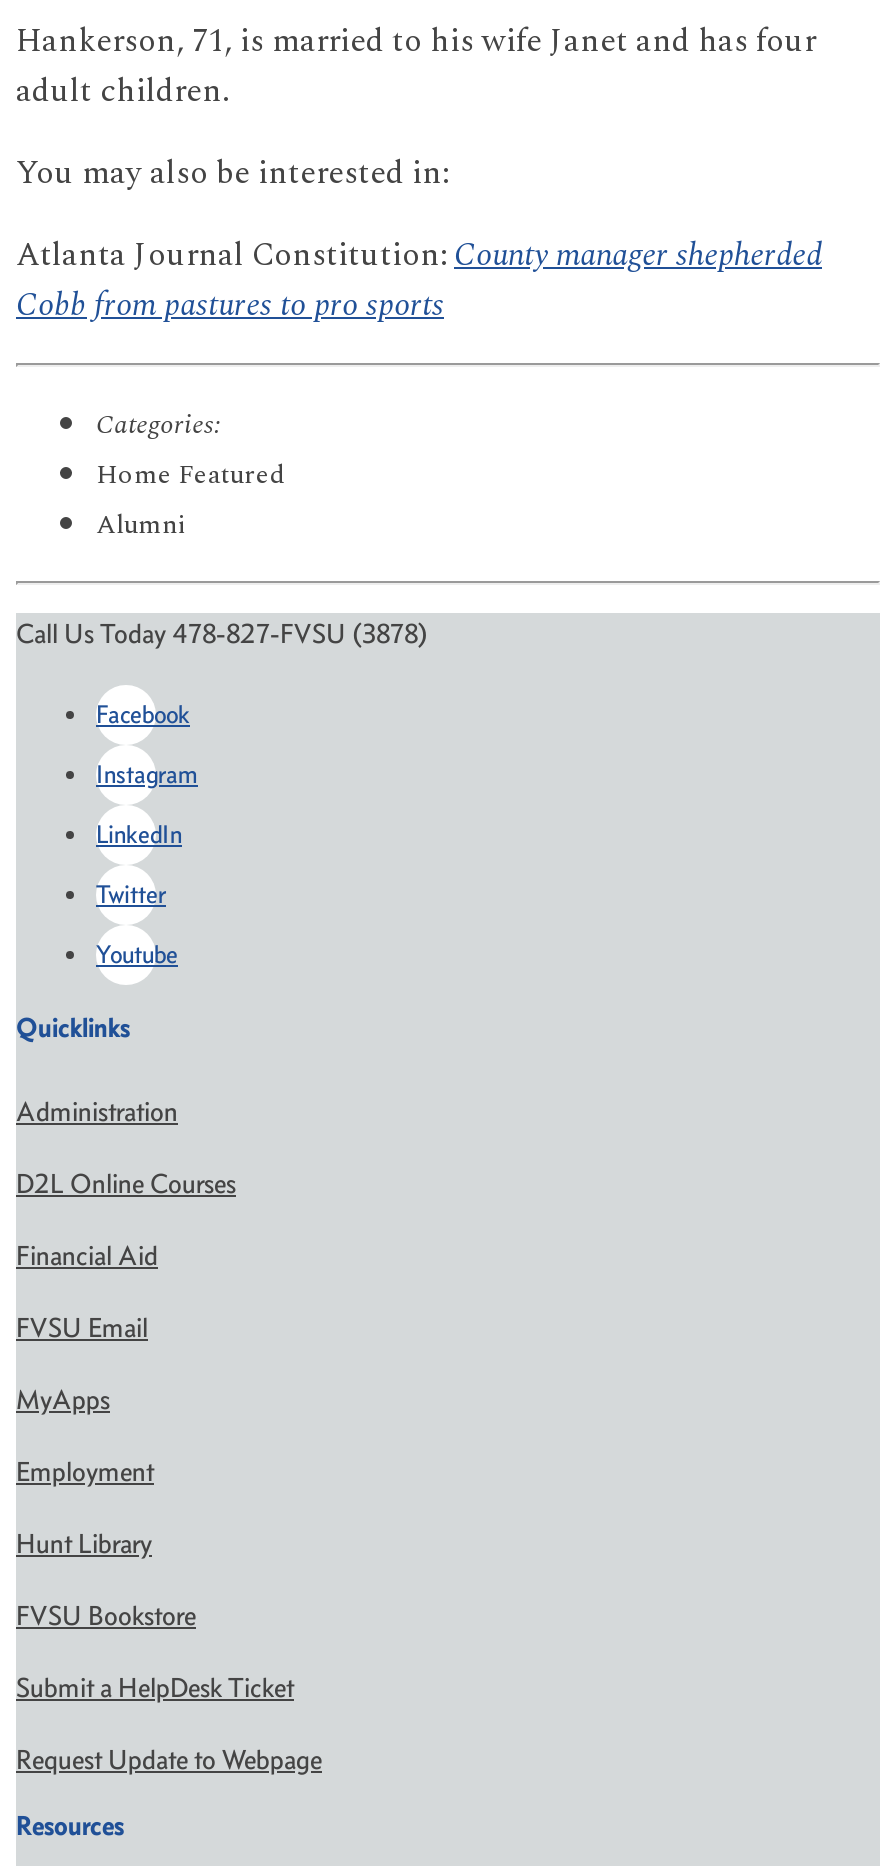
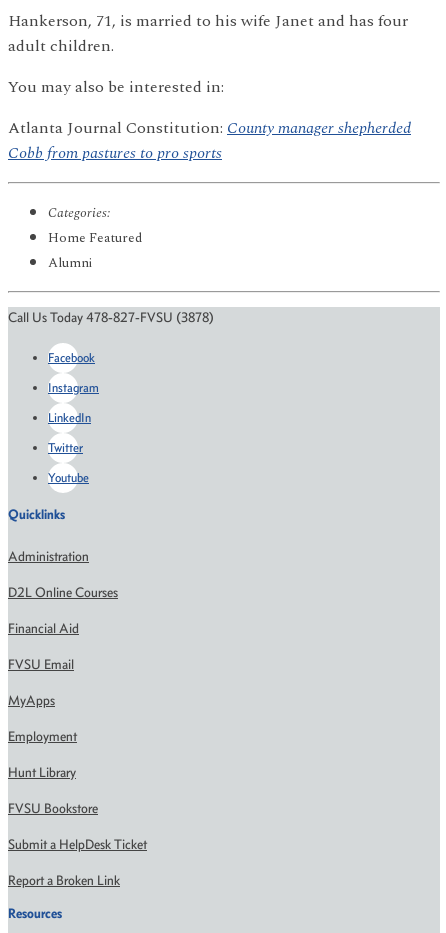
[16,1744,322,1778] Request Update to Webpage -> [8,872,120,889] Report a Broken Link

